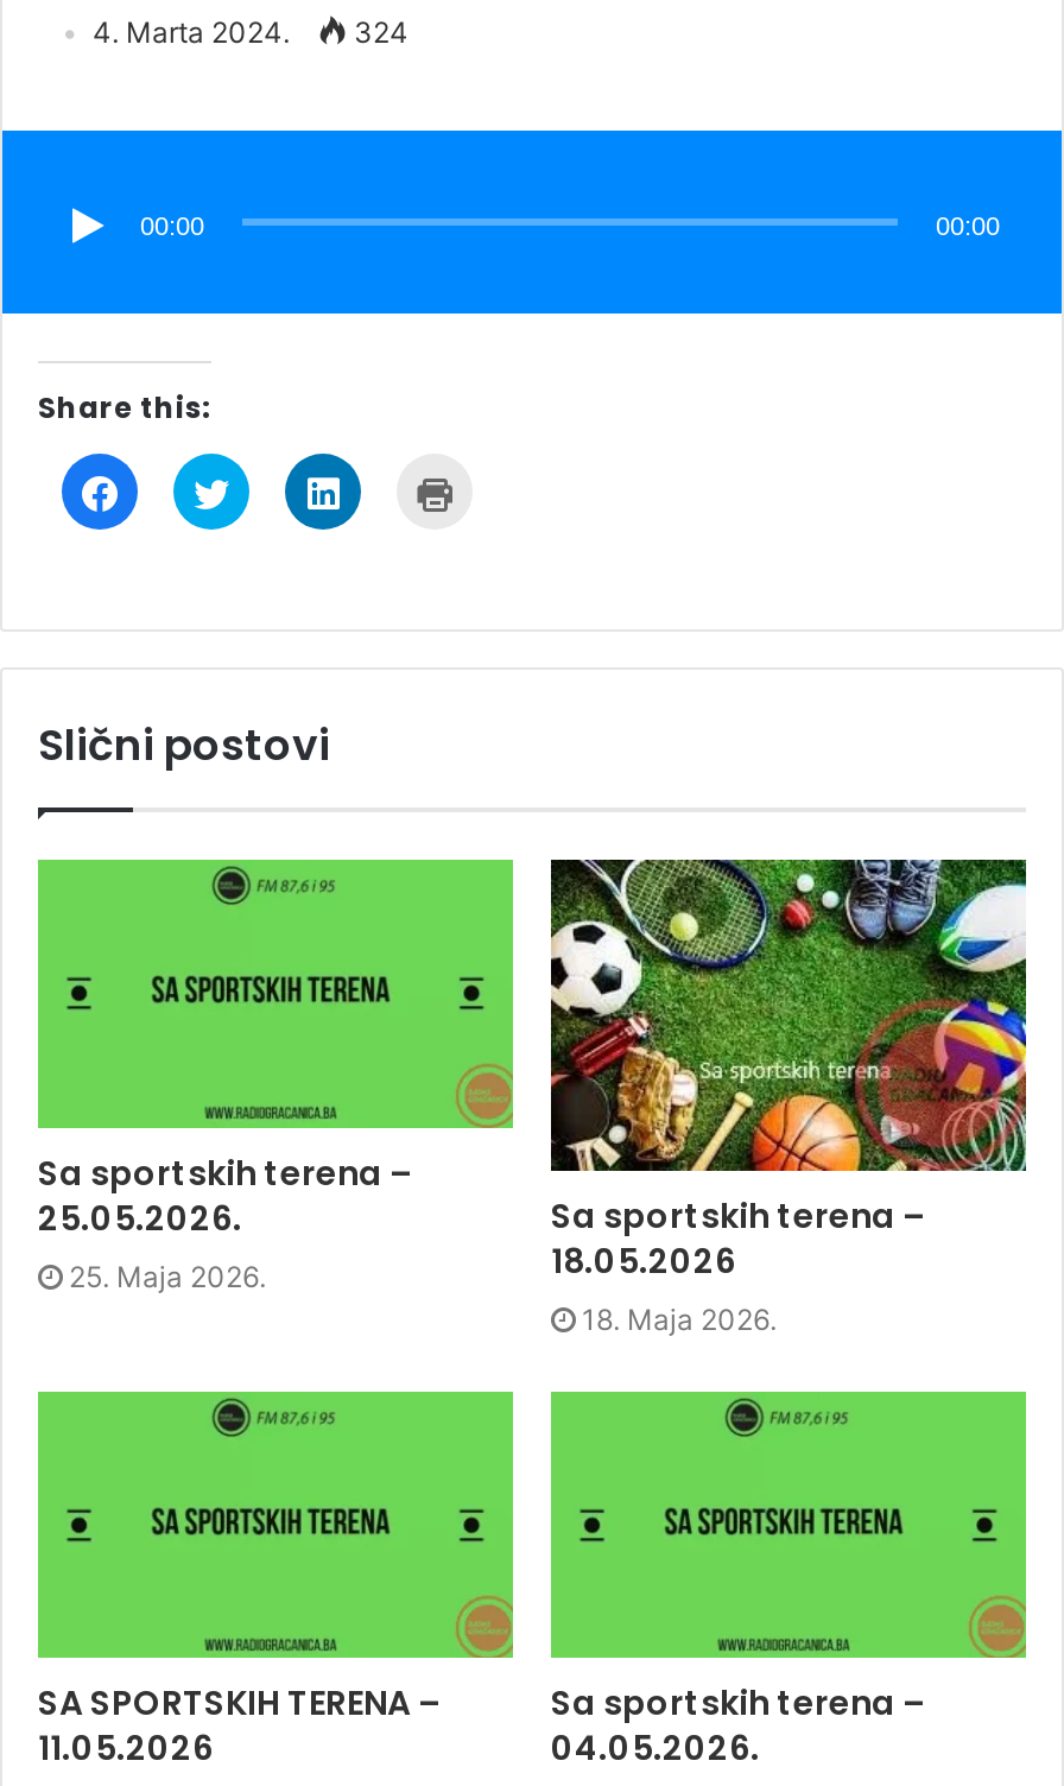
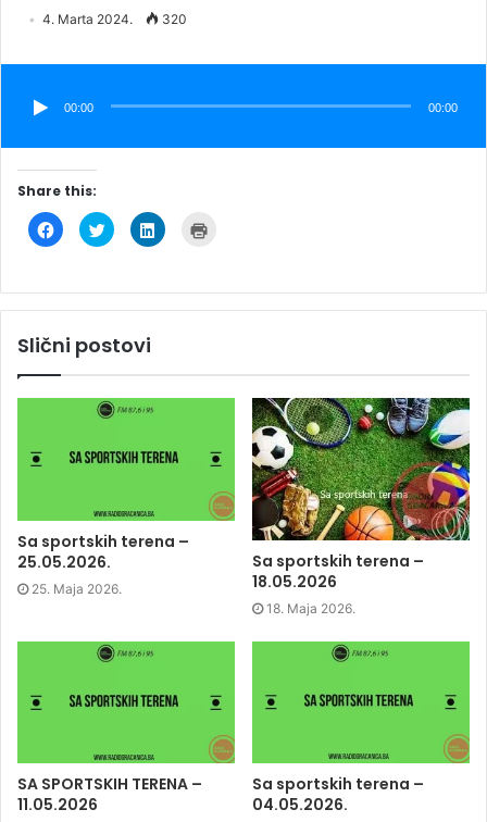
[93,15,408,51] 4. Marta 2024. 324 -> [42,11,187,28] 4. Marta 2024. 320

